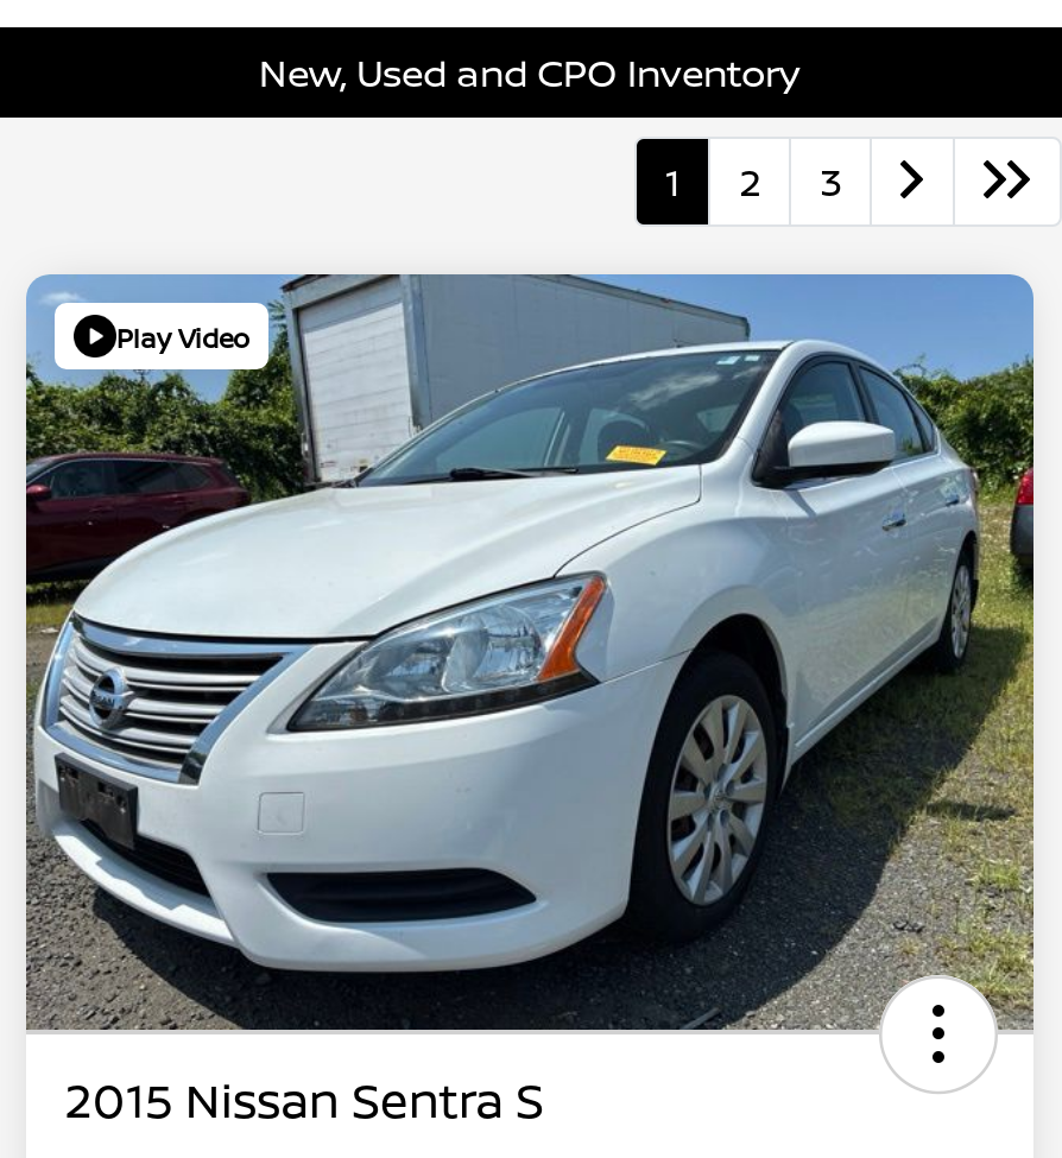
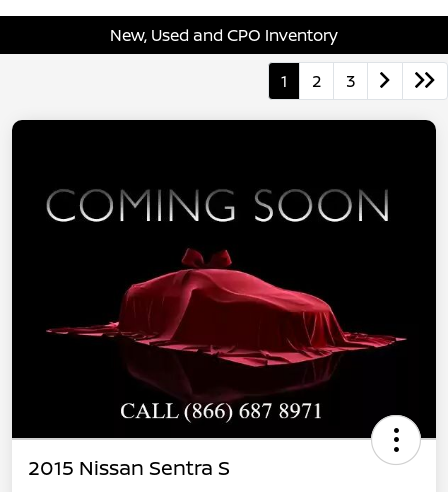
[24,272,1036,1032] [image] -> [11,119,437,438] [image]
[116,319,249,354] Play Video -> none

